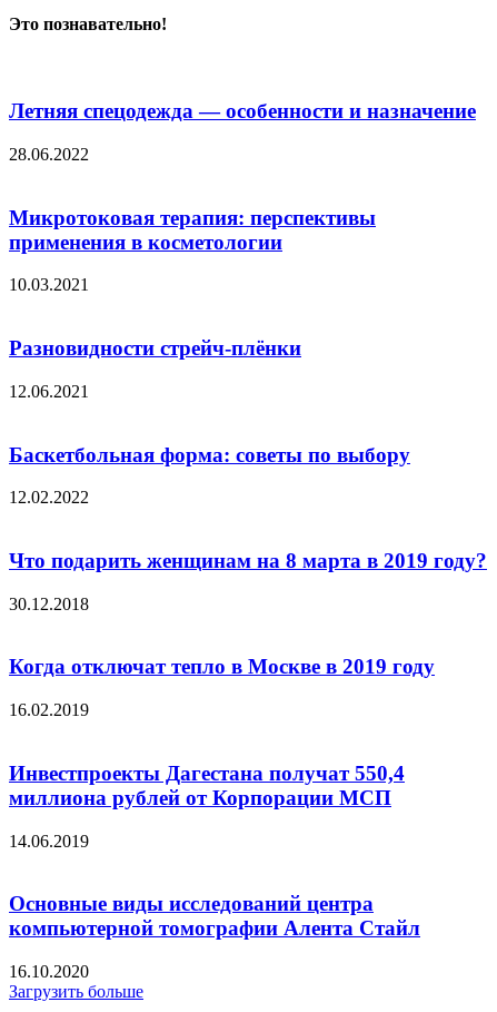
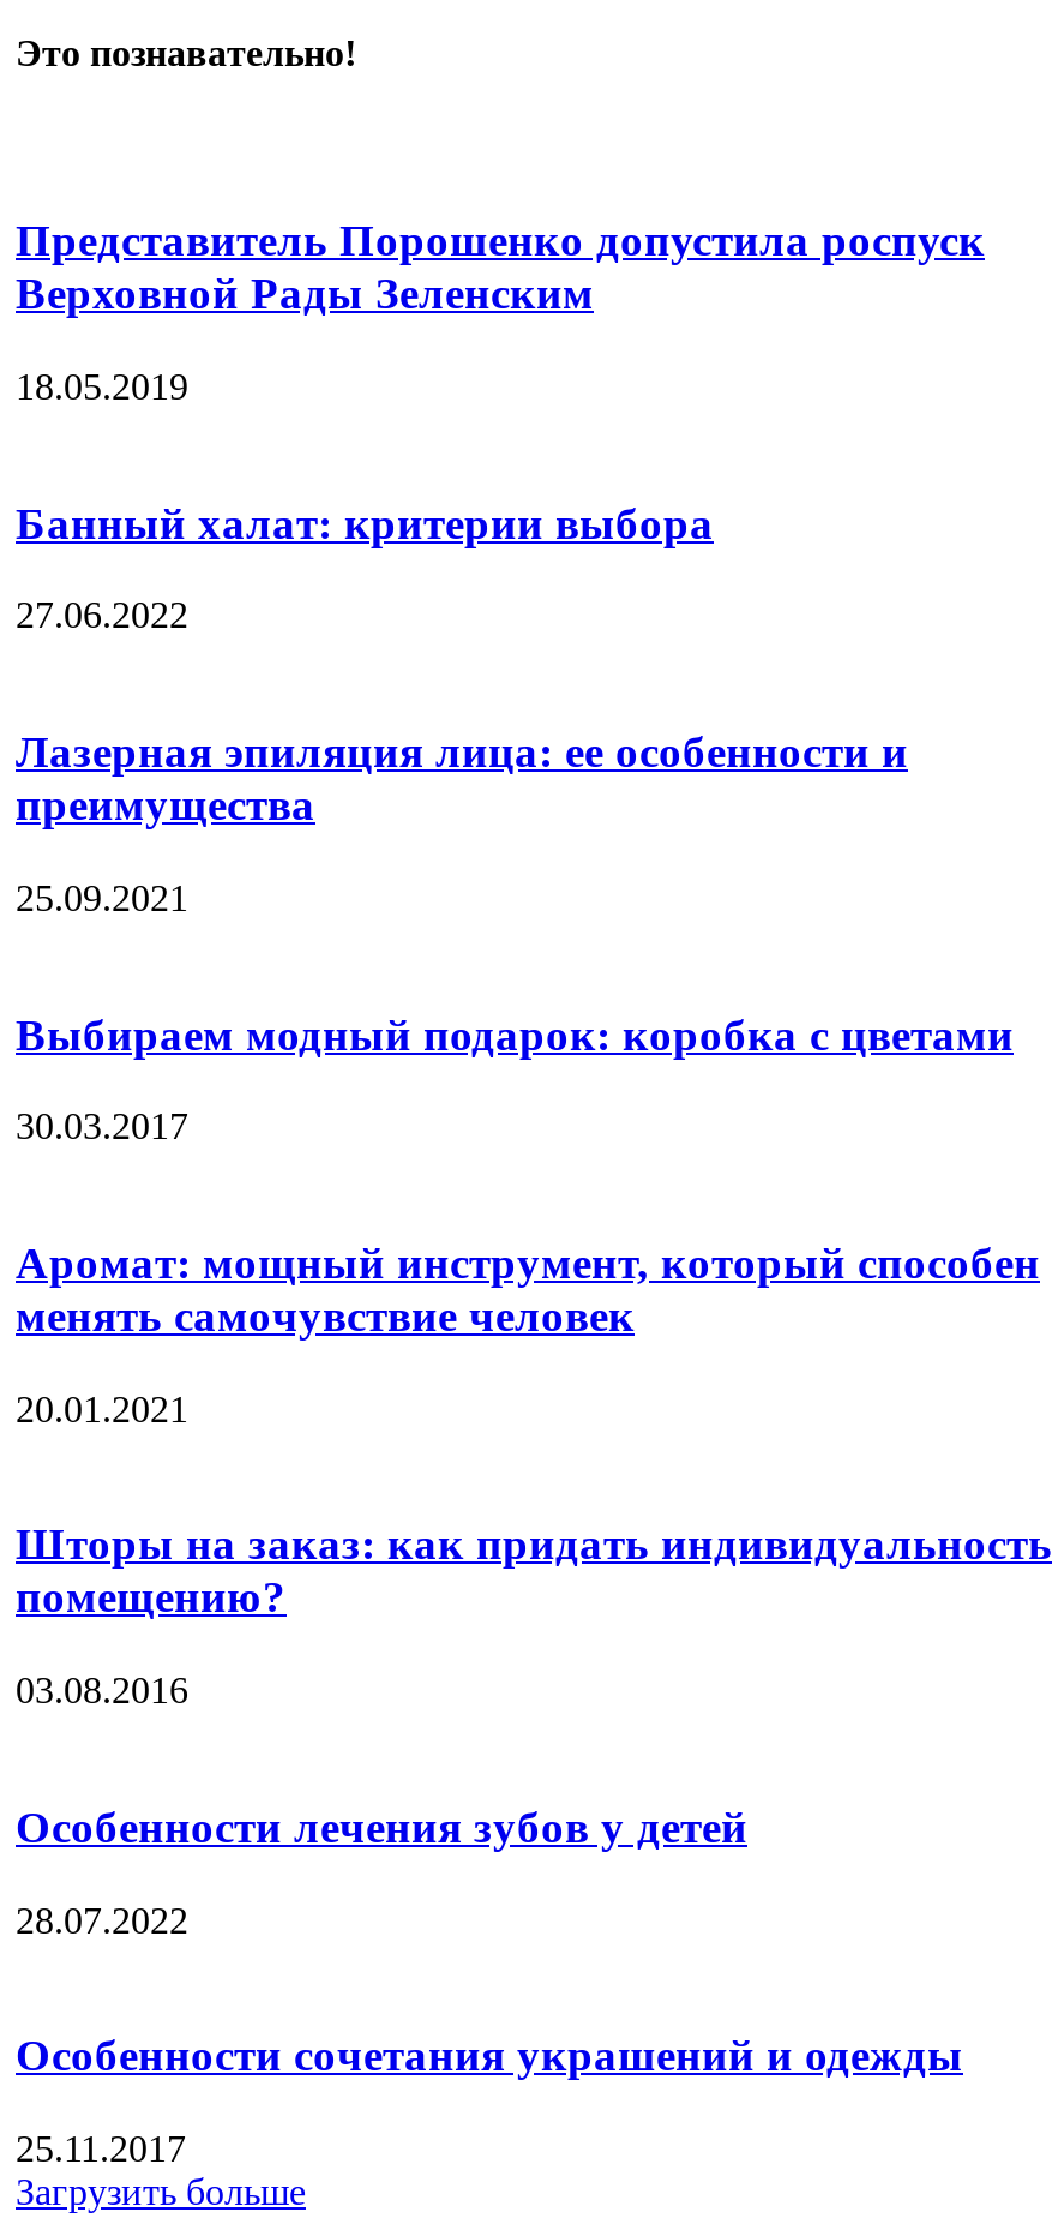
[9,99,476,123] Летняя спецодежда — особенности и назначение -> [16,215,985,319] Представитель Порошенко допустила роспуск | Верховной Рады Зеленским
[9,145,89,164] 28.06.2022 -> [16,366,188,407] 18.05.2019
[9,206,376,253] Микротоковая терапия: перспективы | применения в косметологии -> [16,497,714,548] Банный халат: критерии выбора
[9,275,89,294] 10.03.2021 -> [16,595,188,636] 27.06.2022
[9,336,301,360] Разновидности стрейч-плёнки -> [16,726,908,830] Лазерная эпиляция лица: ее особенности и | преимущества
[9,382,89,401] 12.06.2021 -> [16,877,188,918] 25.09.2021
[9,443,410,466] Баскетбольная форма: советы по выбору -> [16,1008,1014,1059] Выбираем модный подарок: коробка с цветами
[9,488,89,507] 12.02.2022 -> [16,1106,188,1147] 30.03.2017
[9,549,487,572] Что подарить женщинам на 8 марта в 2019 году? -> [16,1237,1040,1340] Аромат: мощный инструмент, который способен | менять самочувствие человек
[9,594,89,613] 30.12.2018 -> [16,1388,188,1429] 20.01.2021
[9,655,435,678] Когда отключат тепло в Москве в 2019 году -> [16,1519,1052,1622] Шторы на заказ: как придать индивидуальность | помещению?
[9,700,89,719] 16.02.2019 -> [16,1670,188,1711] 03.08.2016
[9,761,405,809] Инвестпроекты Дагестана получат 550,4 | миллиона рублей от Корпорации МСП -> [16,1801,747,1851] Особенности лечения зубов у детей
[9,831,89,850] 14.06.2019 -> [16,1899,188,1940] 28.07.2022
[9,892,420,940] Основные виды исследований центра | компьютерной томографии Алента Стайл -> [16,2030,963,2080] Особенности сочетания украшений и одежды
[9,962,89,981] 16.10.2020 -> [16,2128,186,2169] 25.11.2017

